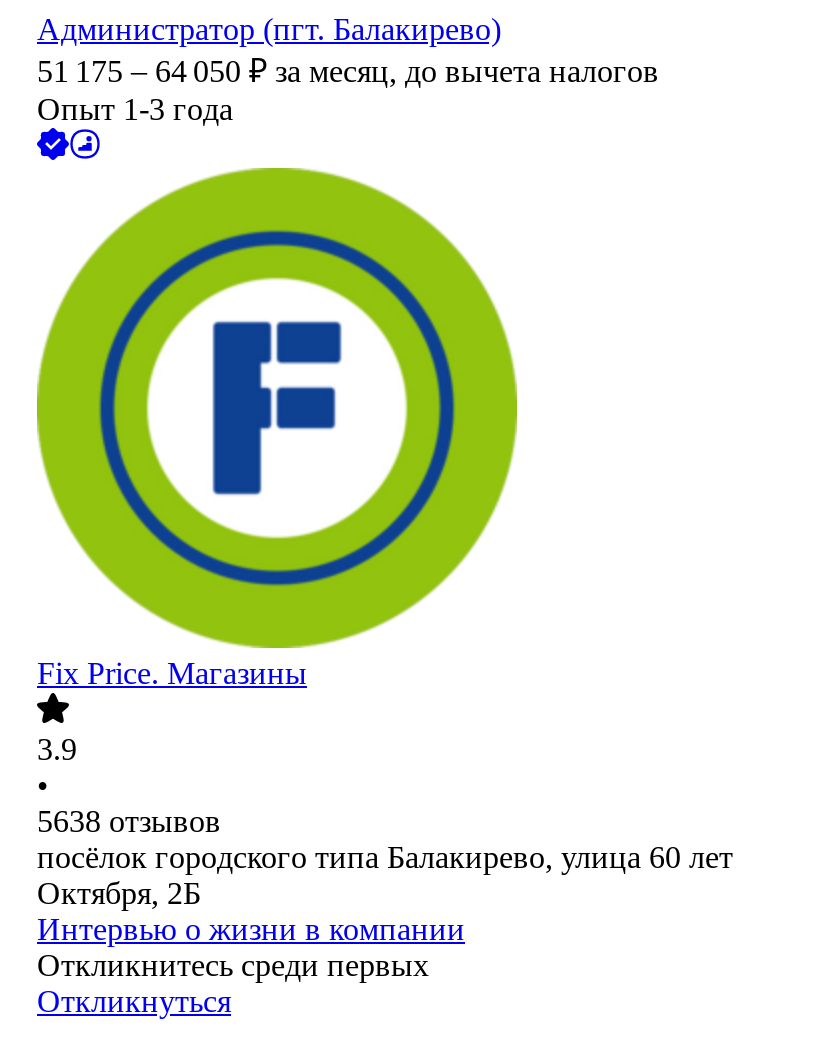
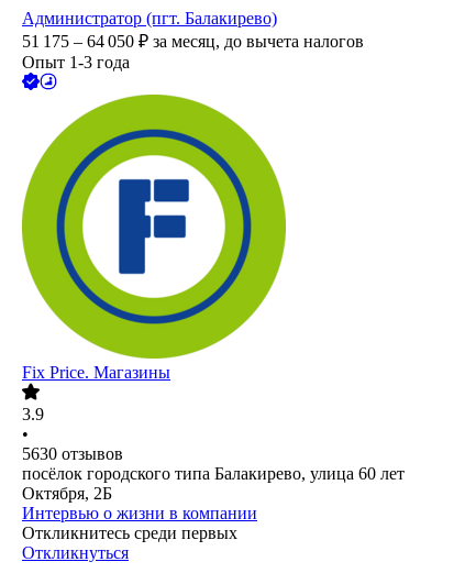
[37,805,221,839] 5638 отзывов -> [22,445,123,464] 5630 отзывов

